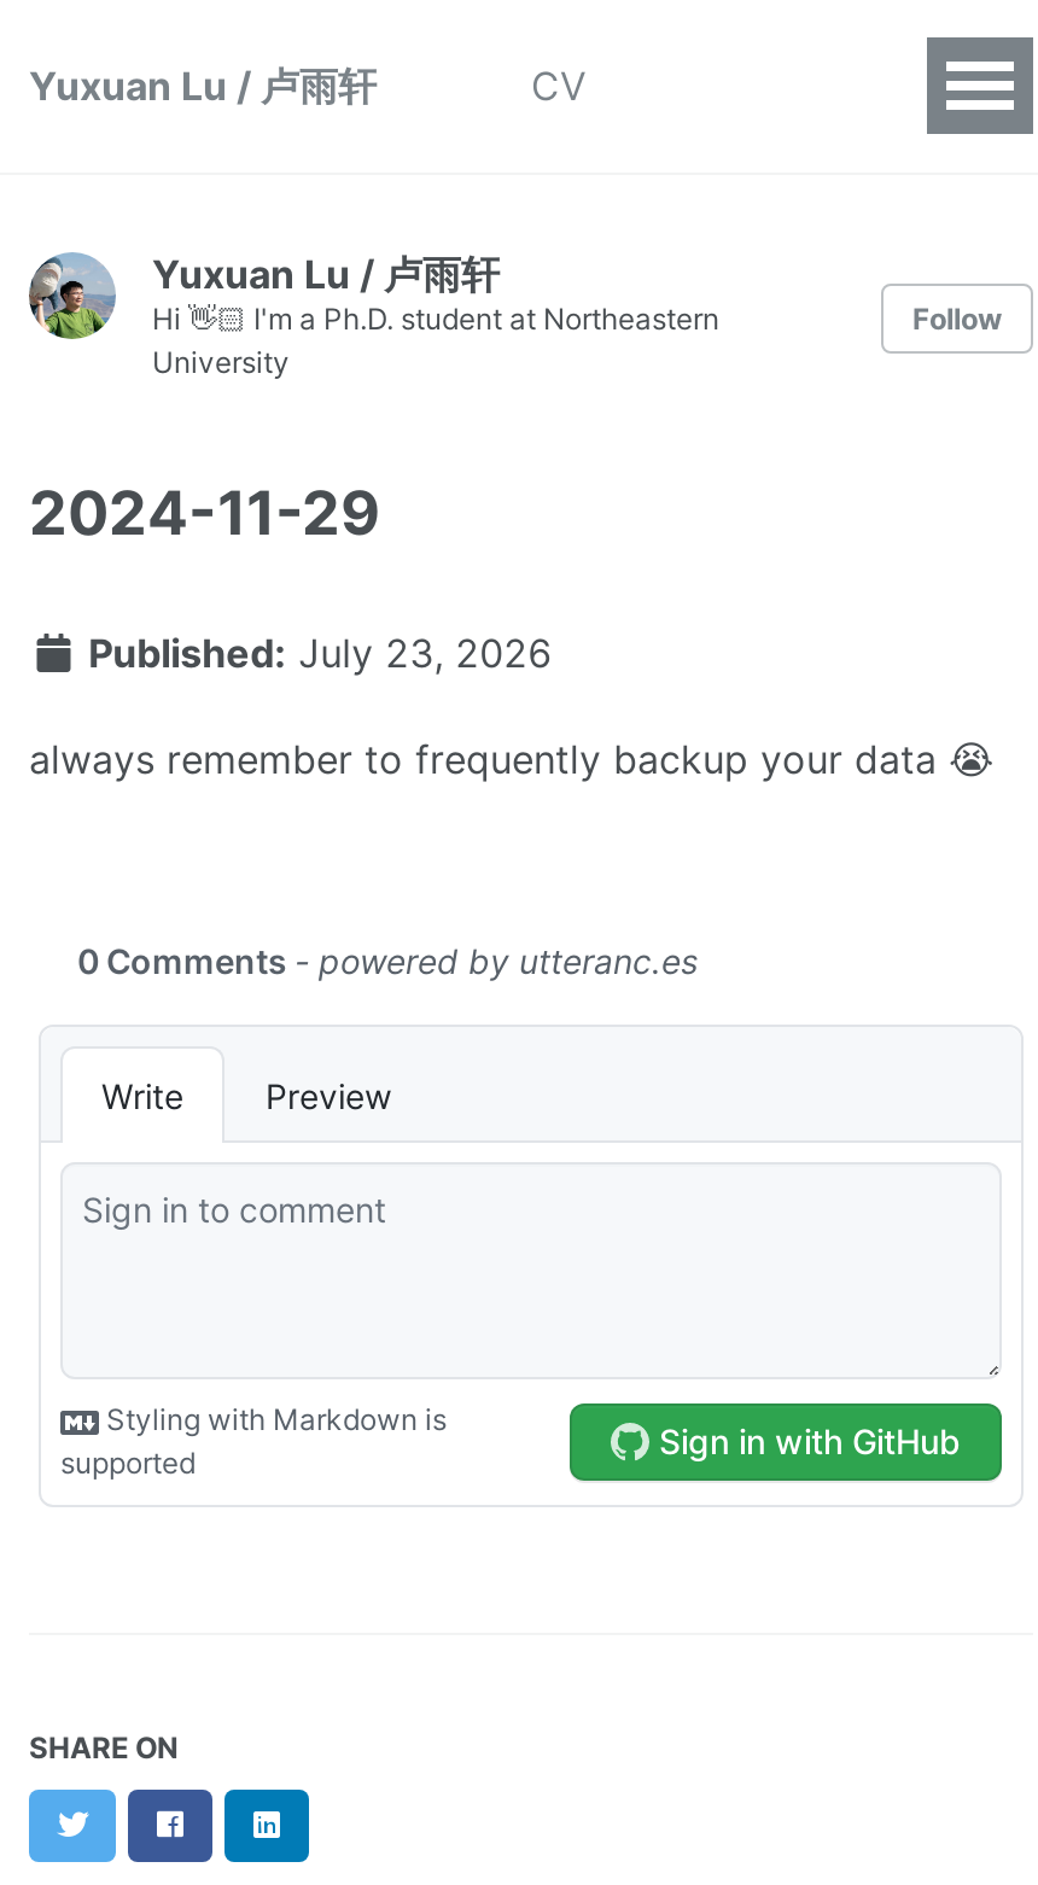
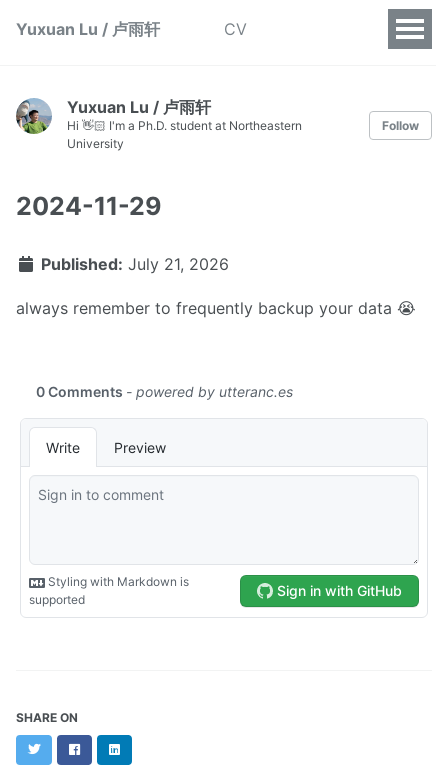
[79,628,552,676] Published: July 23, 2026 -> [37,253,229,273] Published: July 21, 2026

